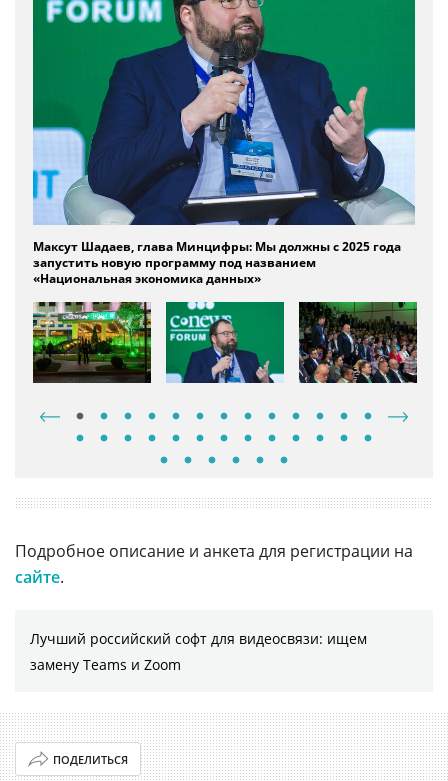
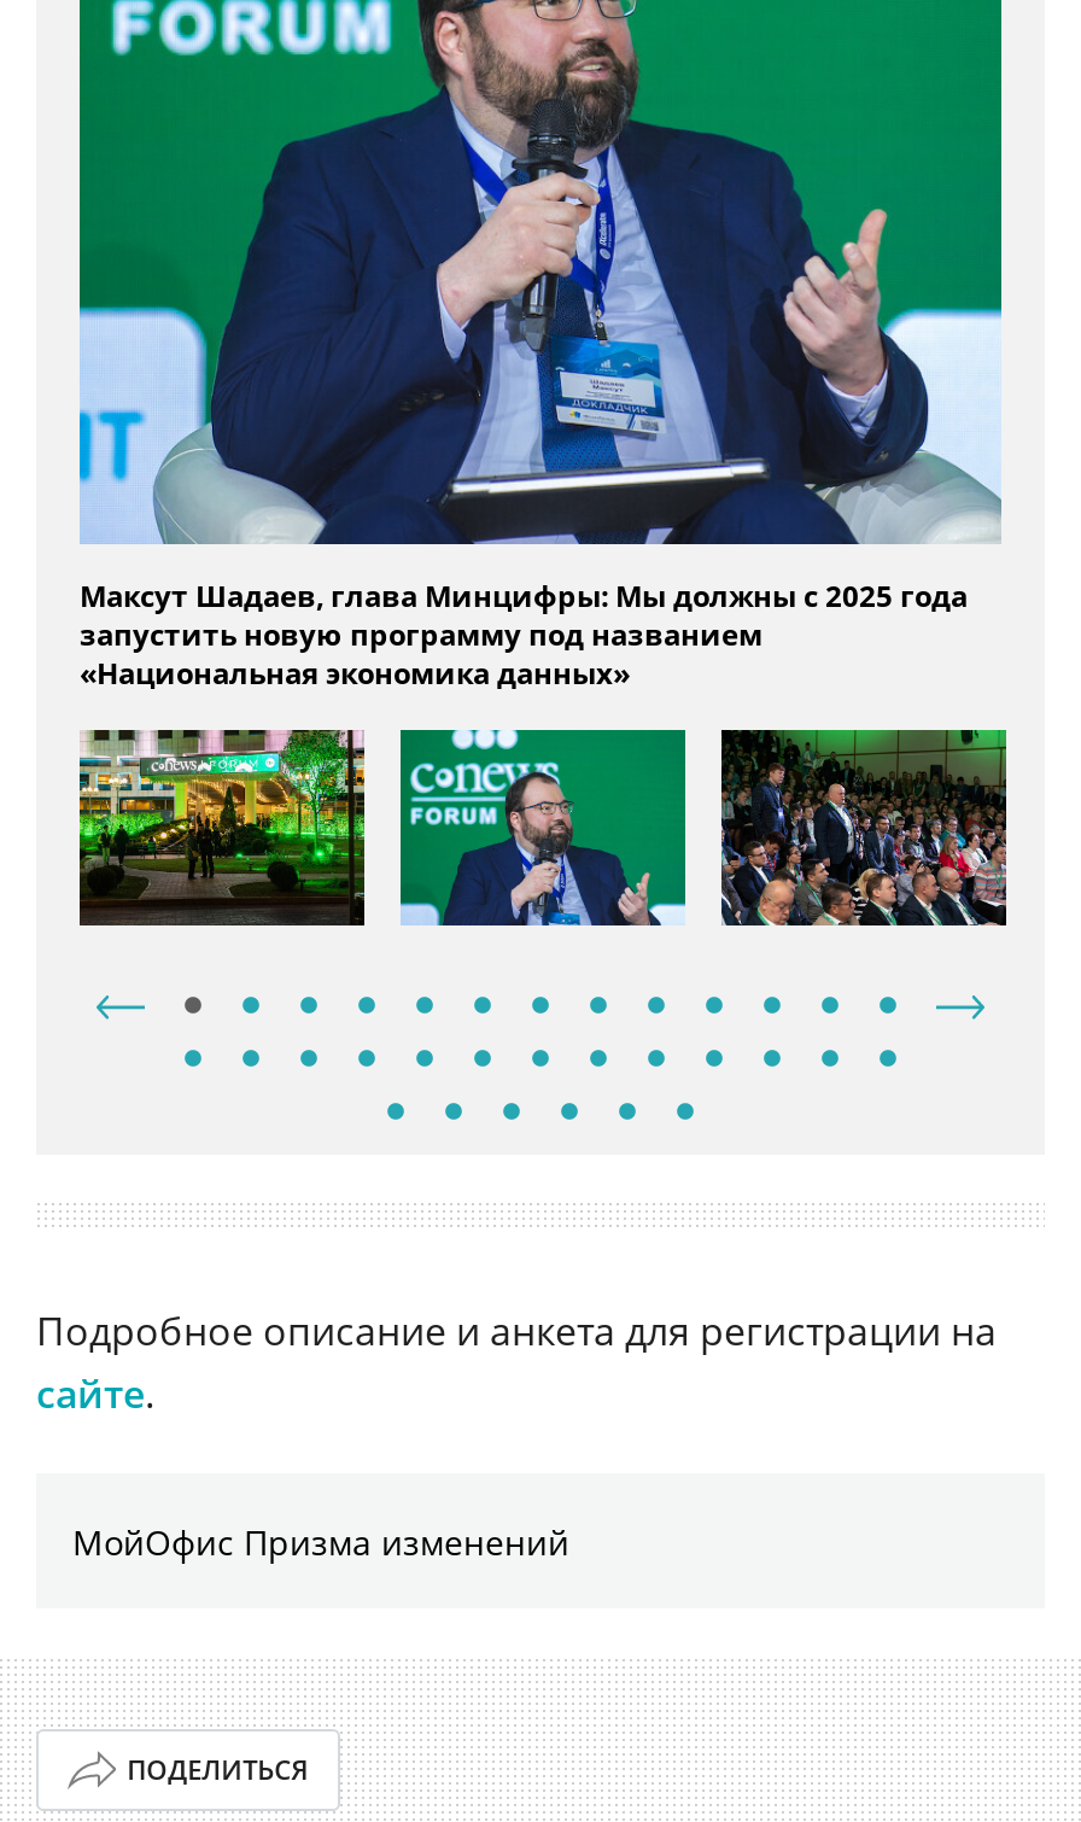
[30,629,367,674] Лучший российский софт для видеосвязи: ищем | замену Teams и Zoom -> [72,1518,569,1564] МойОфис Призма изменений

